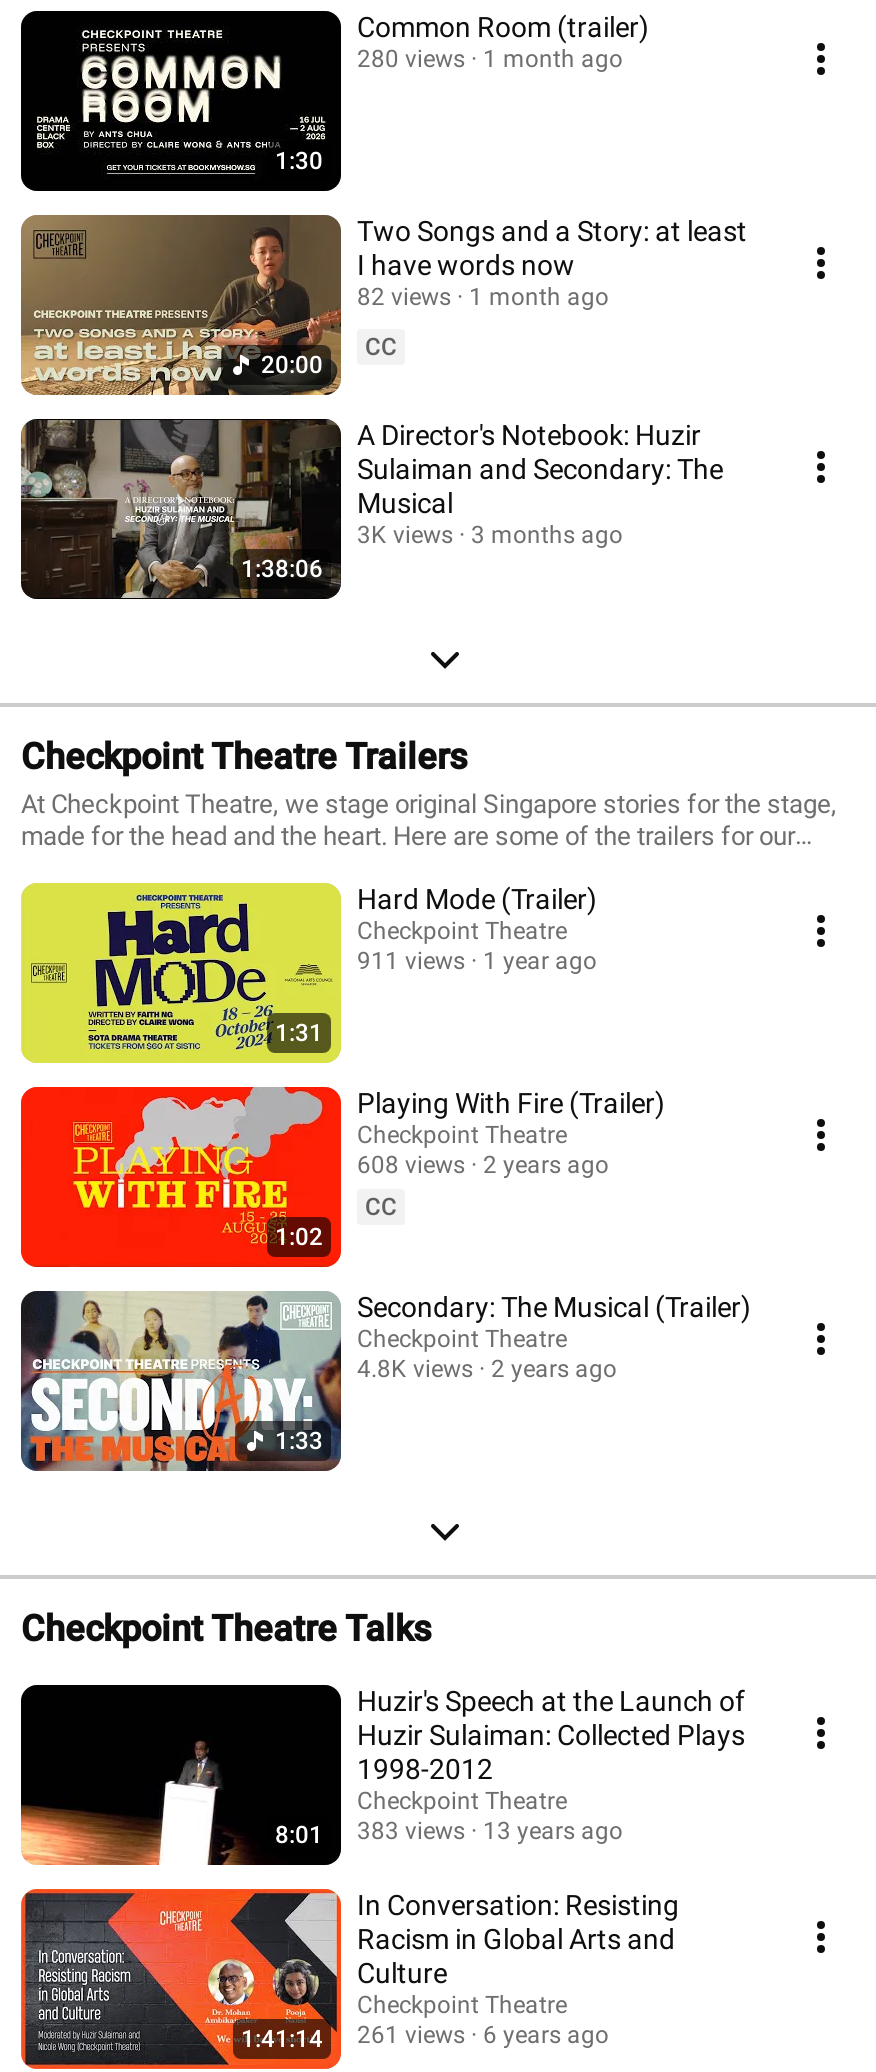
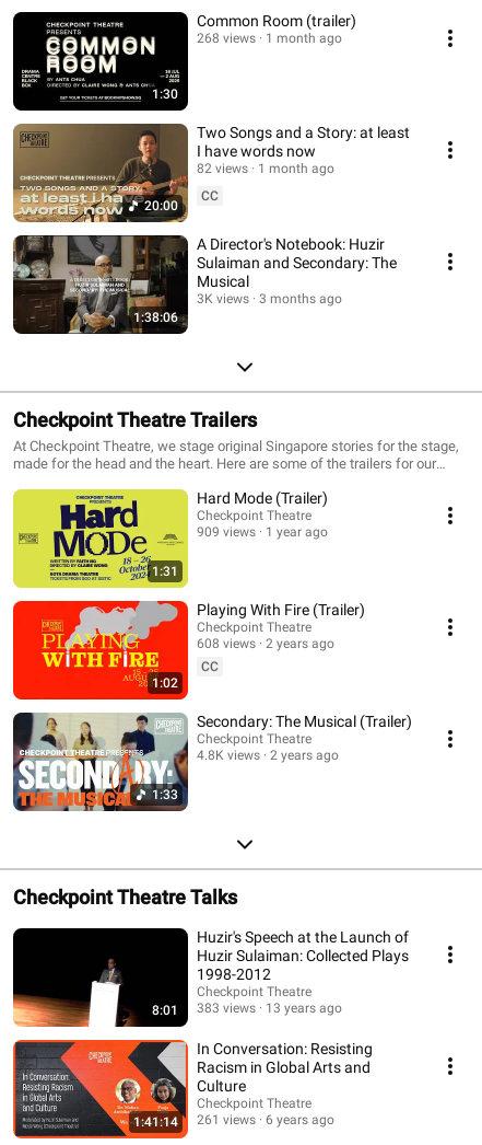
[357,44,623,72] 280 views 1 month ago -> [197,30,342,45] 268 views 1 month ago
[357,946,597,974] 911 views 1 year ago -> [197,524,328,539] 909 views 1 year ago

